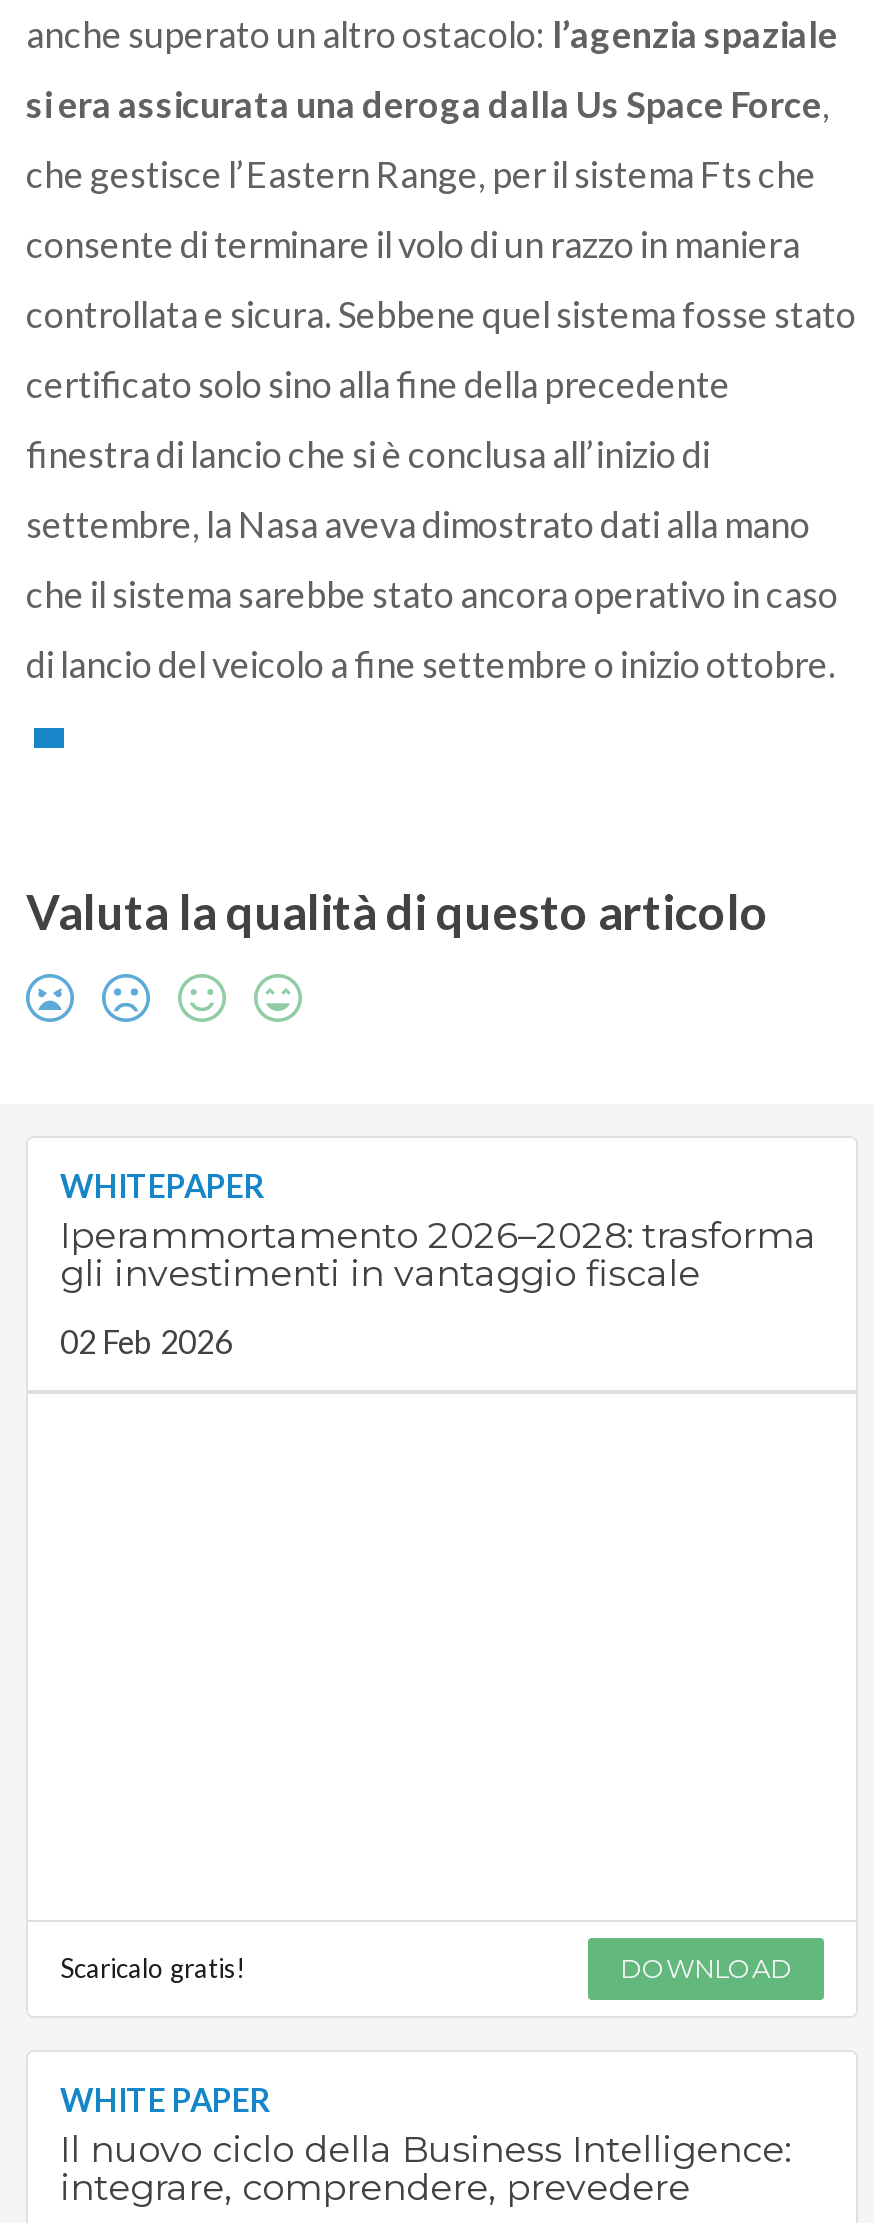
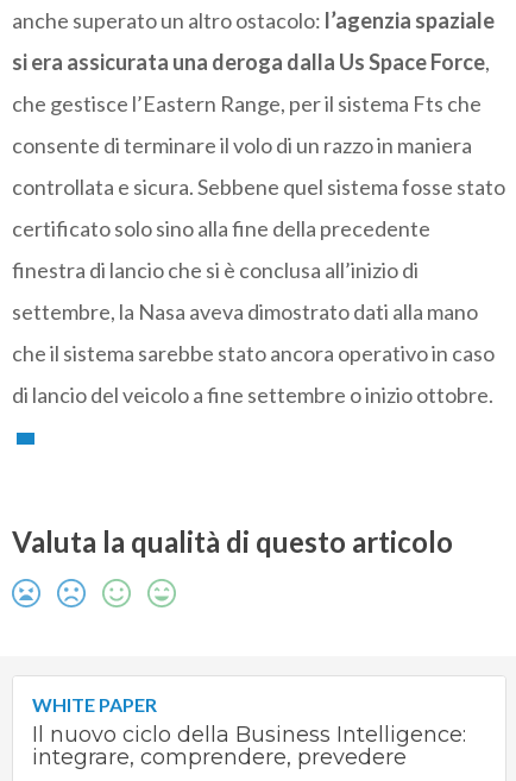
[60,1167,816,1361] WHITEPAPER | Iperammortamento 2026–2028: trasforma | gli investimenti in vantaggio fiscale | 02 Feb 2026 -> none
[60,1951,792,1983] Scaricalo gratis! | DOWNLOAD -> none

